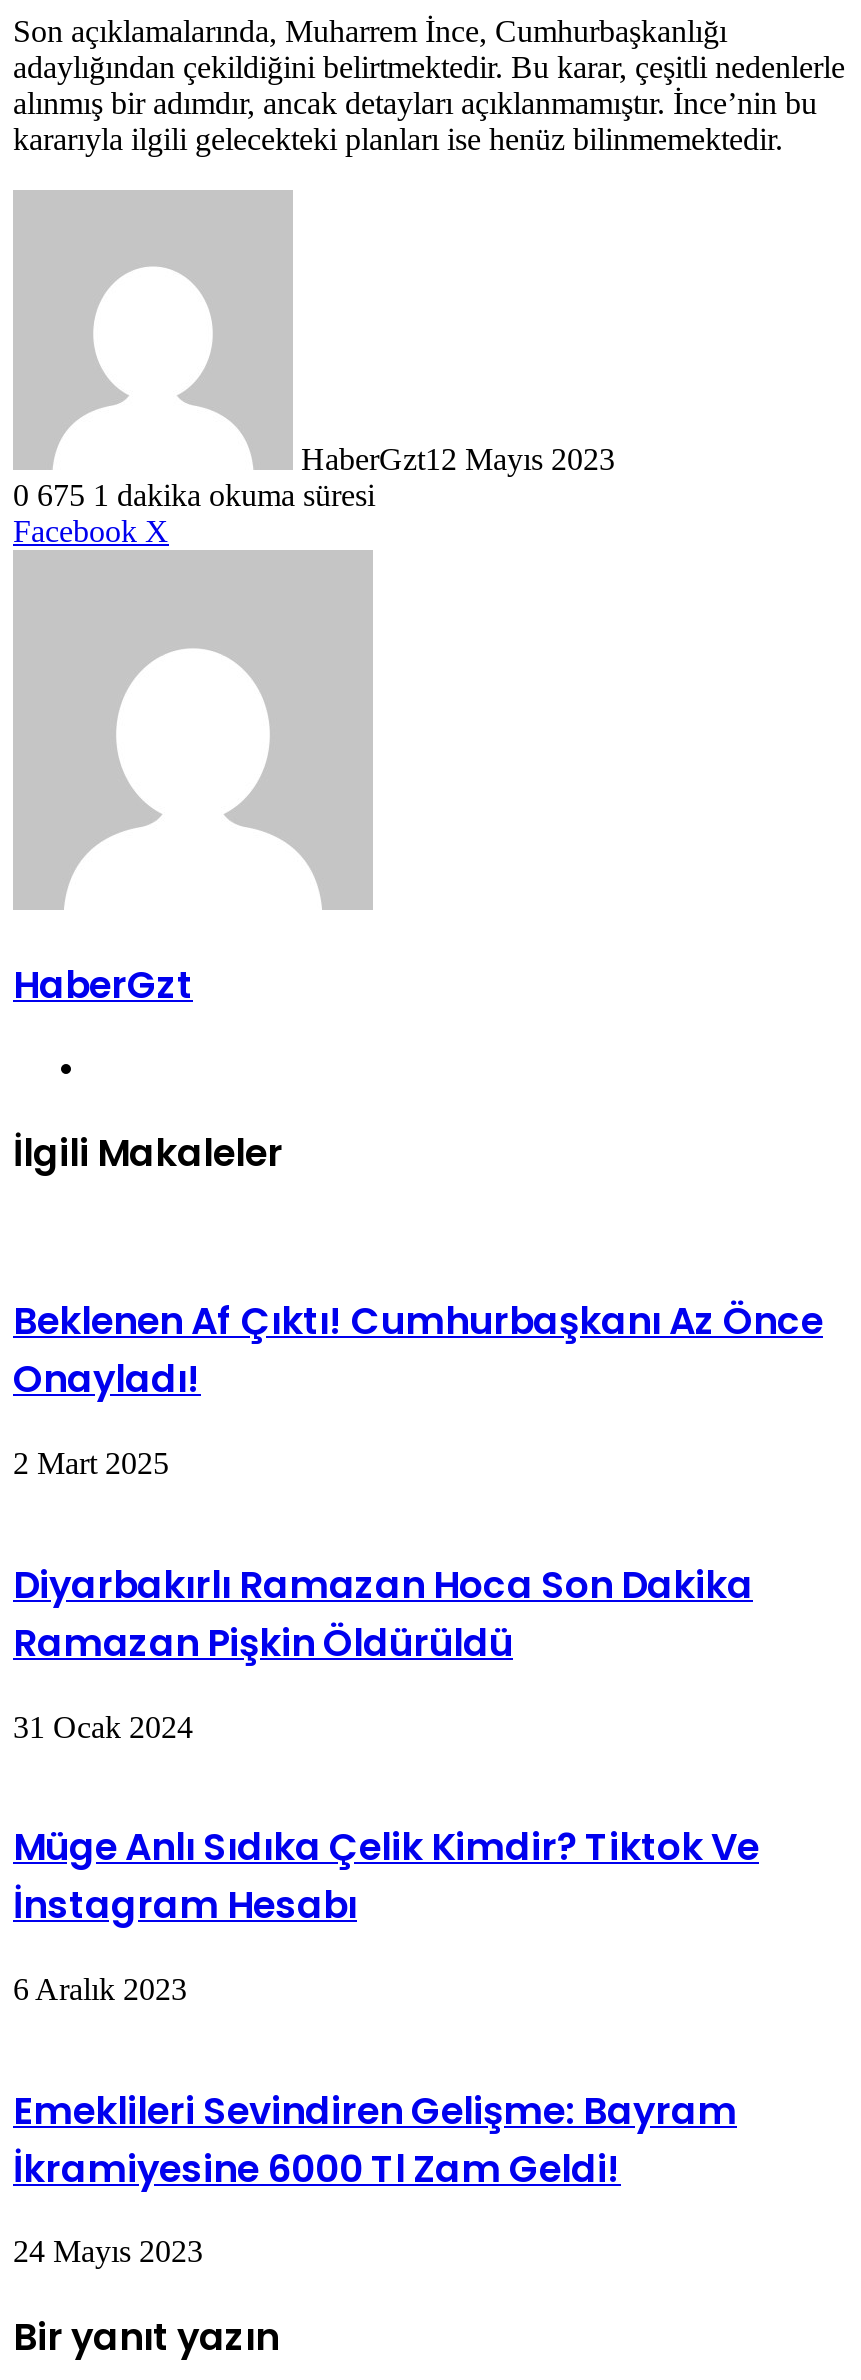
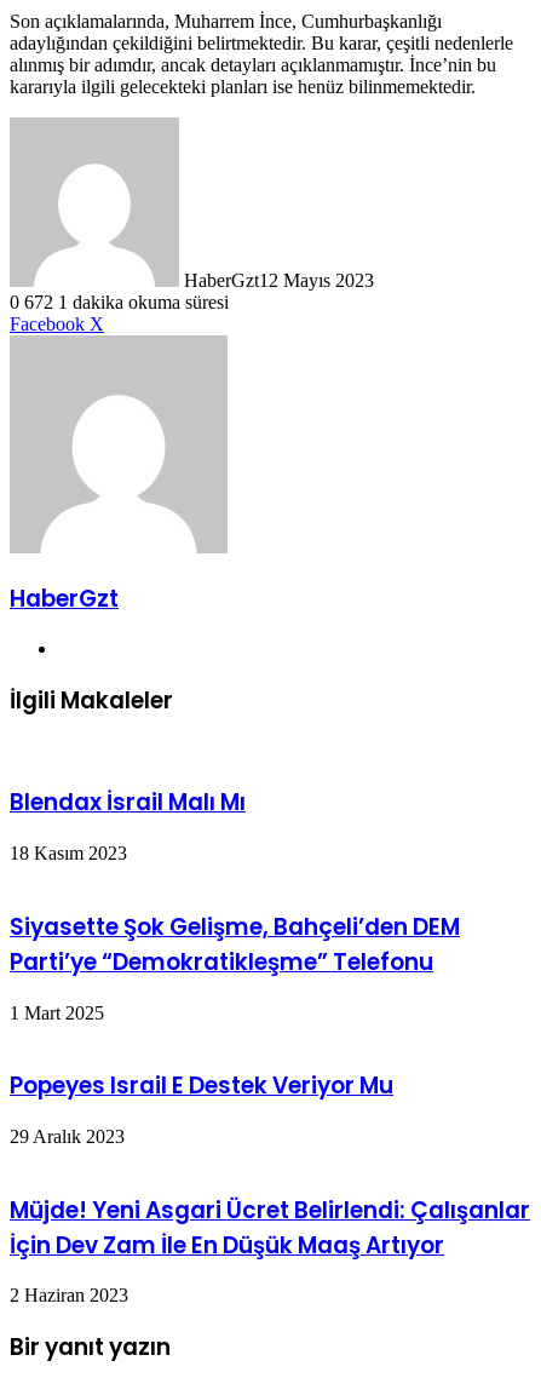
[13,478,375,512] 0 675 1 dakika okuma süresi -> [10,292,229,312] 0 672 1 dakika okuma süresi
[13,1295,823,1407] Beklenen Af Çıktı! Cumhurbaşkanı Az Önce | Onayladı! -> [10,786,246,819] Blendax İsrail Malı Mı
[13,1446,169,1480] 2 Mart 2025 -> [10,843,127,863] 18 Kasım 2023
[13,1558,753,1670] Diyarbakırlı Ramazan Hoca Son Dakika | Ramazan Pişkin Öldürüldü -> [10,910,460,978] Siyasette Şok Gelişme, Bahçeli’den DEM | Parti’ye “Demokratikleşme” Telefonu
[13,1709,193,1743] 31 Ocak 2024 -> [10,1002,104,1023] 1 Mart 2025
[13,1821,759,1933] Müge Anlı Sıdıka Çelik Kimdir? Tiktok Ve | İnstagram Hesabı -> [10,1070,393,1102] Popeyes Israil E Destek Veriyor Mu
[13,1972,187,2006] 6 Aralık 2023 -> [10,1126,125,1147] 29 Aralık 2023
[13,2083,737,2195] Emeklileri Sevindiren Gelişme: Bayram | İkramiyesine 6000 Tl Zam Geldi! -> [10,1194,530,1261] Müjde! Yeni Asgari Ücret Belirlendi: Çalışanlar | İçin Dev Zam İle En Düşük Maaş Artıyor
[13,2235,203,2269] 24 Mayıs 2023 -> [10,1285,128,1306] 2 Haziran 2023

